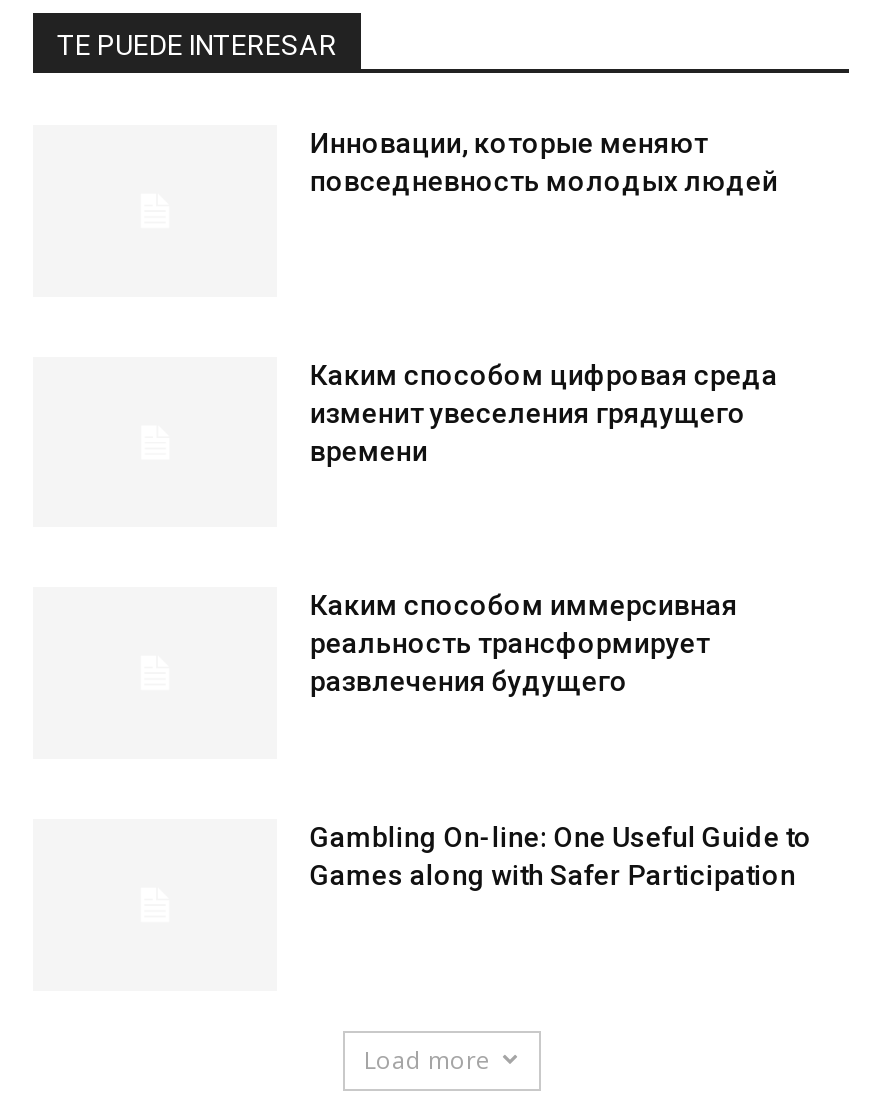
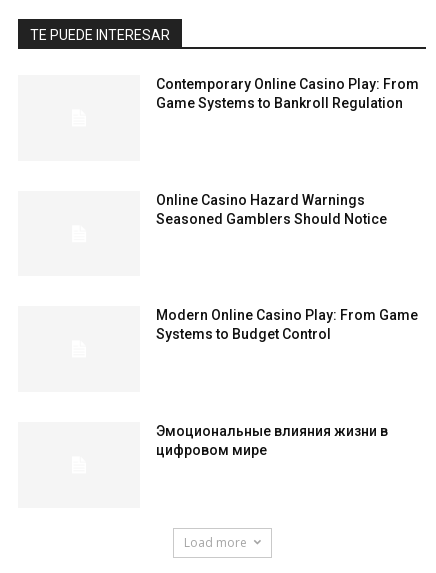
[310,127,778,197] Инновации, которые меняют | повседневность молодых людей -> [156,76,419,111] Contemporary Online Casino Play: From | Game Systems to Bankroll Regulation
[310,358,778,466] Каким способом цифровая среда | изменит увеселения грядущего | времени -> [156,192,387,227] Online Casino Hazard Warnings | Seasoned Gamblers Should Notice
[310,590,738,698] Каким способом иммерсивная | реальность трансформирует | развлечения будущего -> [156,307,418,342] Modern Online Casino Play: From Game | Systems to Budget Control
[310,821,812,891] Gambling On-line: One Useful Guide to | Games along with Safer Participation -> [156,423,388,458] Эмоциональные влияния жизни в | цифровом мире

